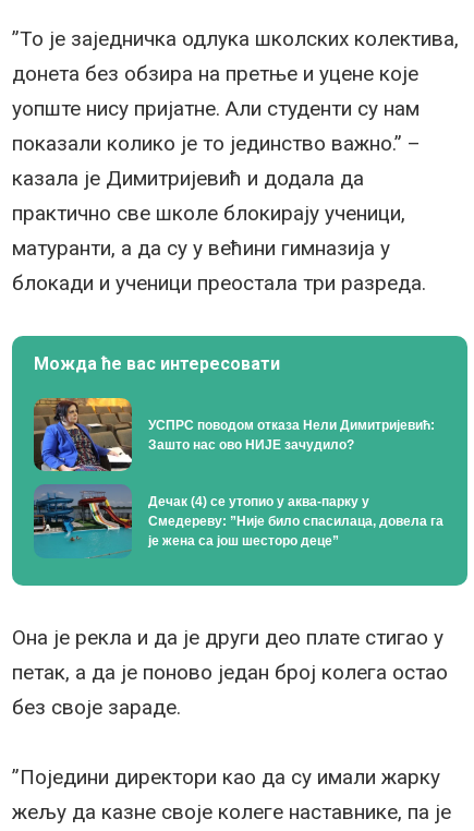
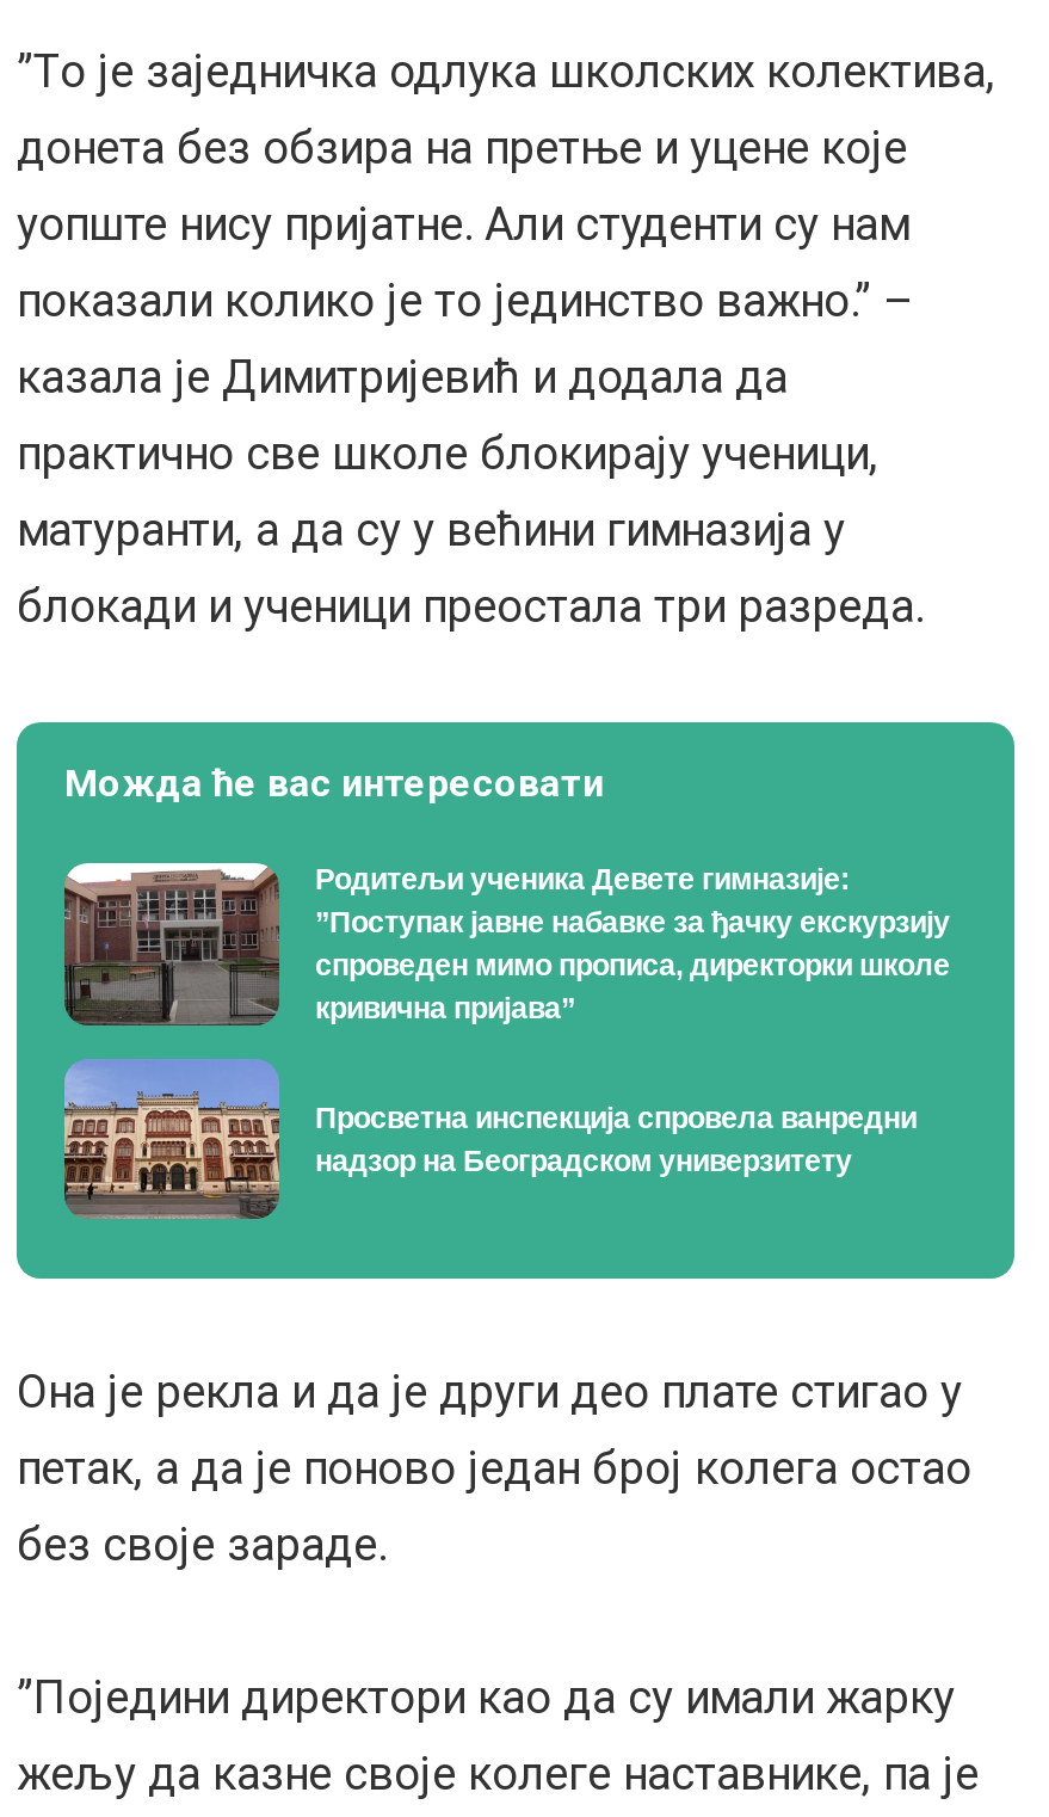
[34,397,435,472] [image] | УСПРС поводом отказа Нели Димитријевић: | Зашто нас ово НИЈЕ зачудило? -> [64,861,950,1028] [image] | Родитељи ученика Девете гимназије: | ”Поступак јавне набавке за ђачку екскурзију | спроведен мимо прописа, директорки школе | кривична пријава”
[33,484,443,558] [image] | Дечак (4) се утопио у аква-парку у | Смедереву: ”Није било спасилаца, довела га | је жена са још шесторо деце” -> [62,1057,917,1221] [image] | Просветна инспекција спровела ванредни | надзор на Београдском универзитету

